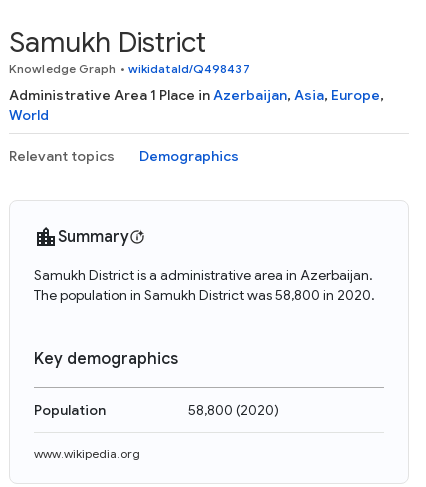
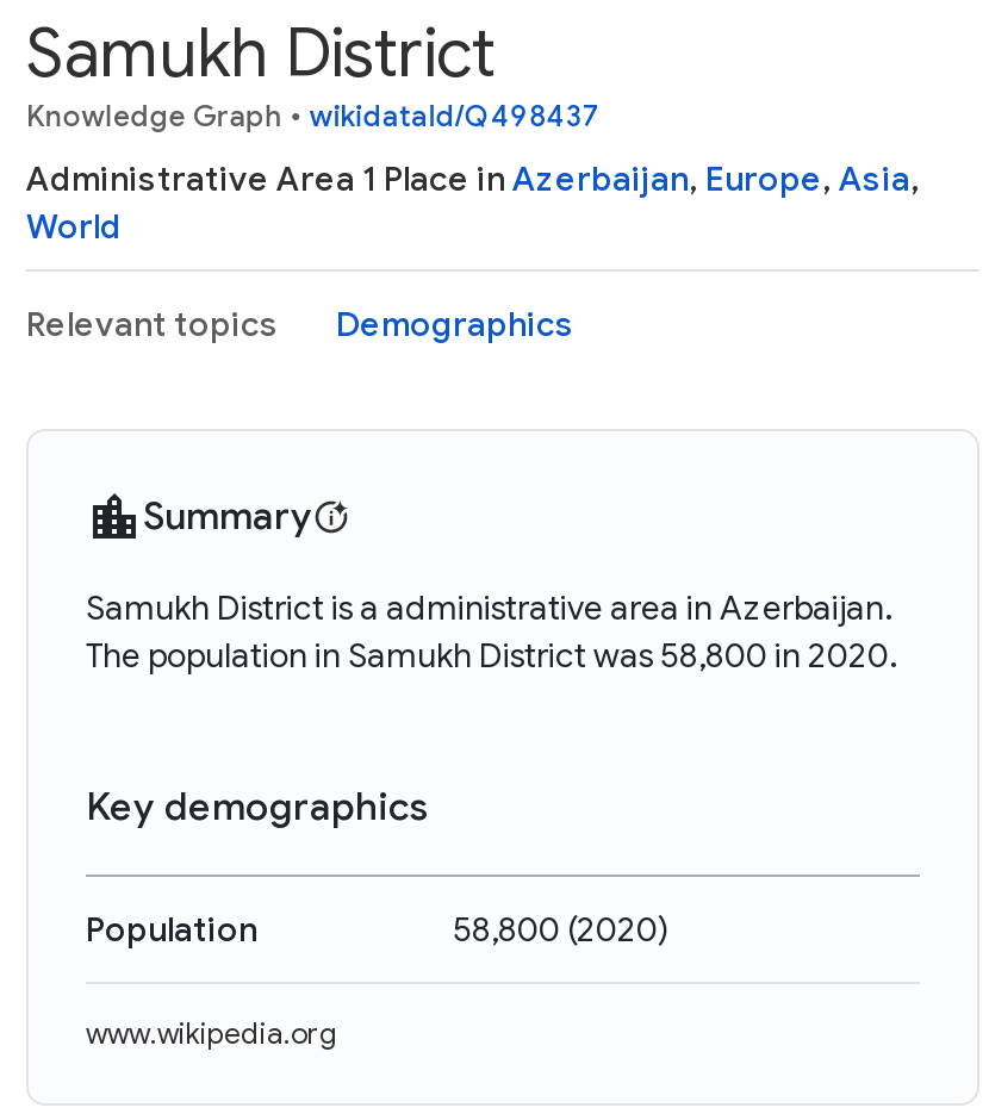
[9,86,384,104] Administrative Area 1 Place in Azerbaijan, Asia, Europe, -> [26,157,920,200] Administrative Area 1 Place in Azerbaijan, Europe, Asia,

